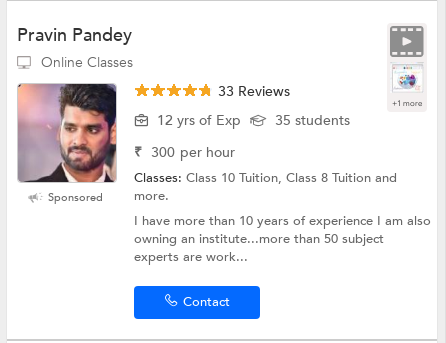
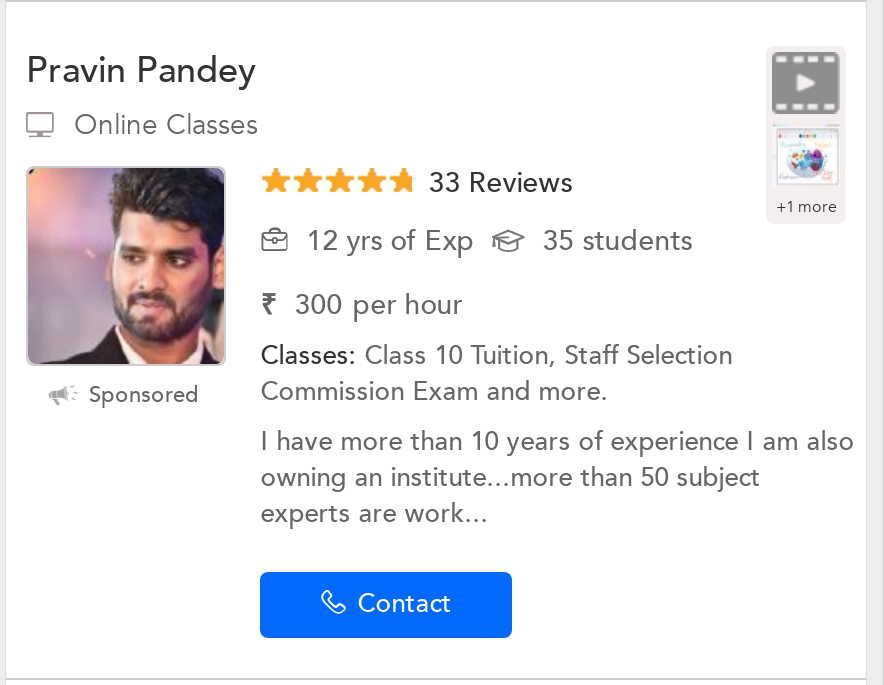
[134,169,397,205] Classes: Class 10 Tuition, Class 8 Tuition and | more. -> [260,338,732,410] Classes: Class 10 Tuition, Staff Selection | Commission Exam and more.

